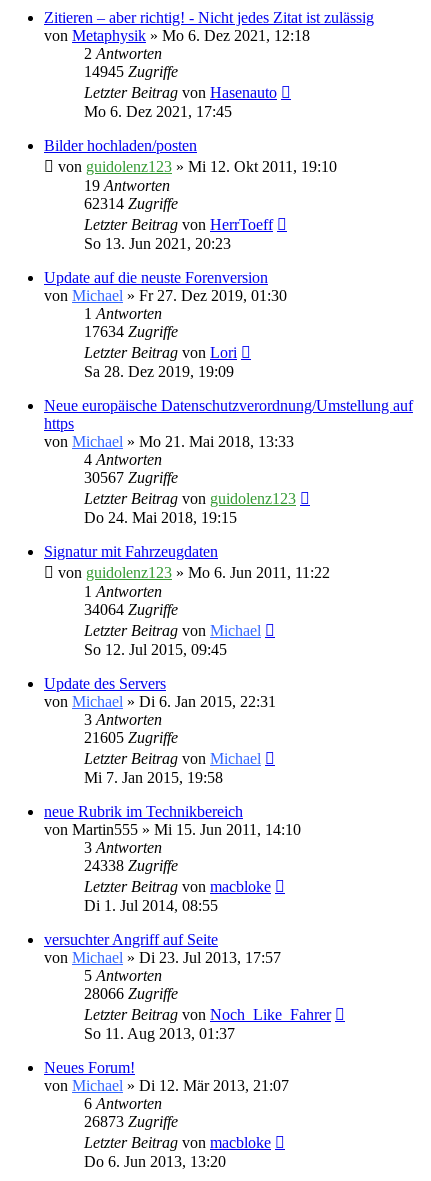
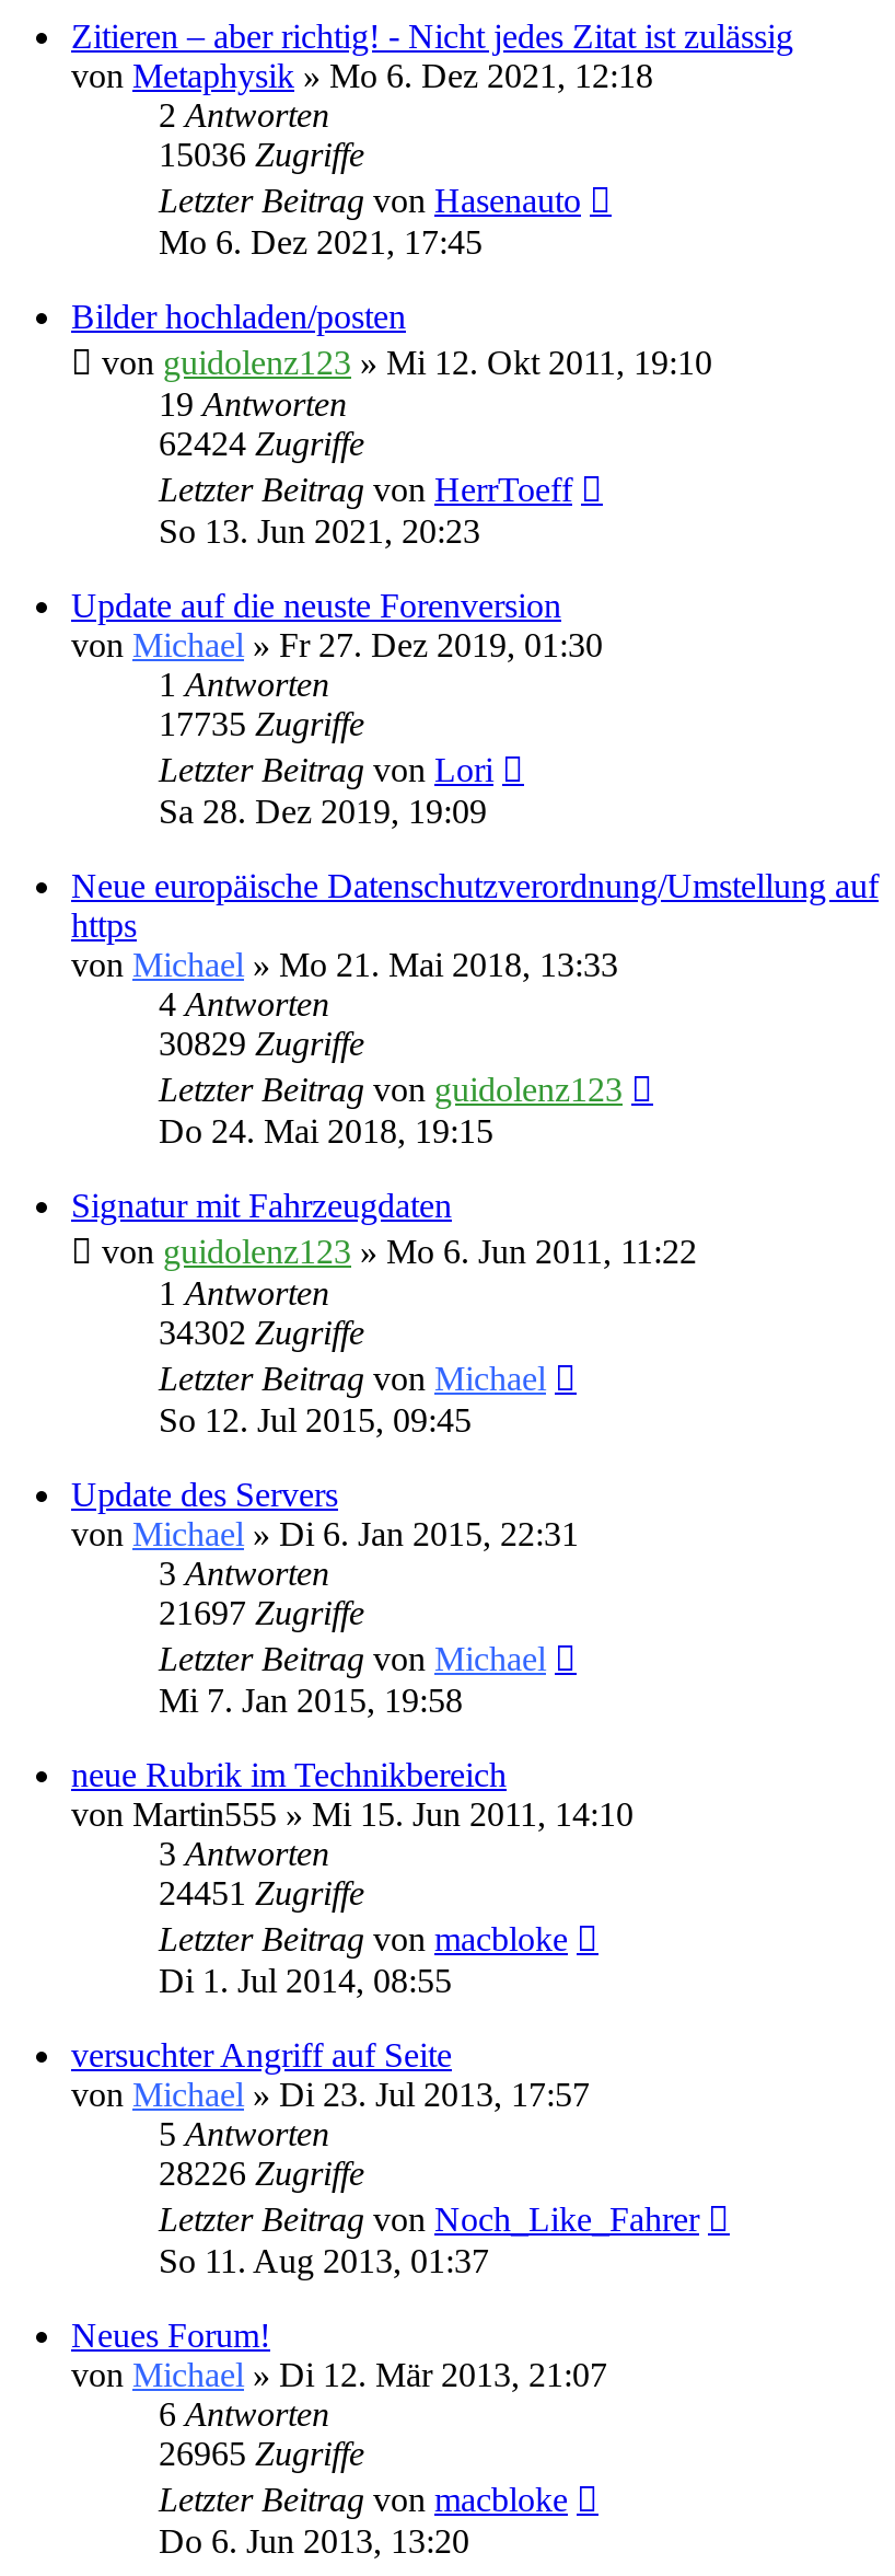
[84,63,178,80] 14945 Zugriffe -> [159,137,364,174] 15036 Zugriffe
[84,195,178,212] 62314 Zugriffe -> [159,426,364,463] 62424 Zugriffe
[84,323,178,340] 17634 Zugriffe -> [159,706,364,743] 17735 Zugriffe
[84,469,178,486] 30567 Zugriffe -> [159,1026,364,1063] 30829 Zugriffe
[84,601,178,618] 34064 Zugriffe -> [159,1315,364,1352] 34302 Zugriffe
[84,729,178,746] 21605 Zugriffe -> [159,1595,364,1632] 21697 Zugriffe
[84,857,178,874] 24338 Zugriffe -> [159,1875,364,1912] 24451 Zugriffe
[84,985,178,1002] 28066 Zugriffe -> [159,2155,364,2193] 28226 Zugriffe
[84,1113,178,1130] 26873 Zugriffe -> [159,2436,364,2473] 26965 Zugriffe

